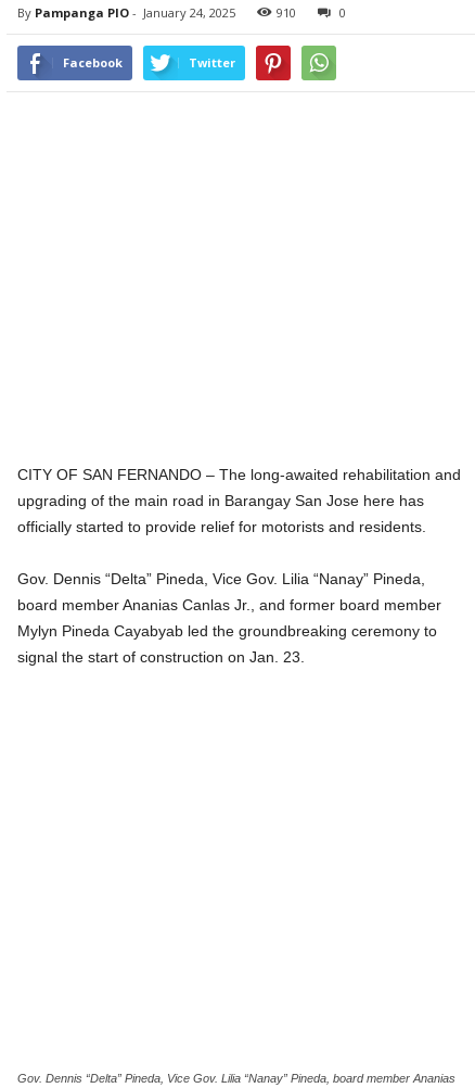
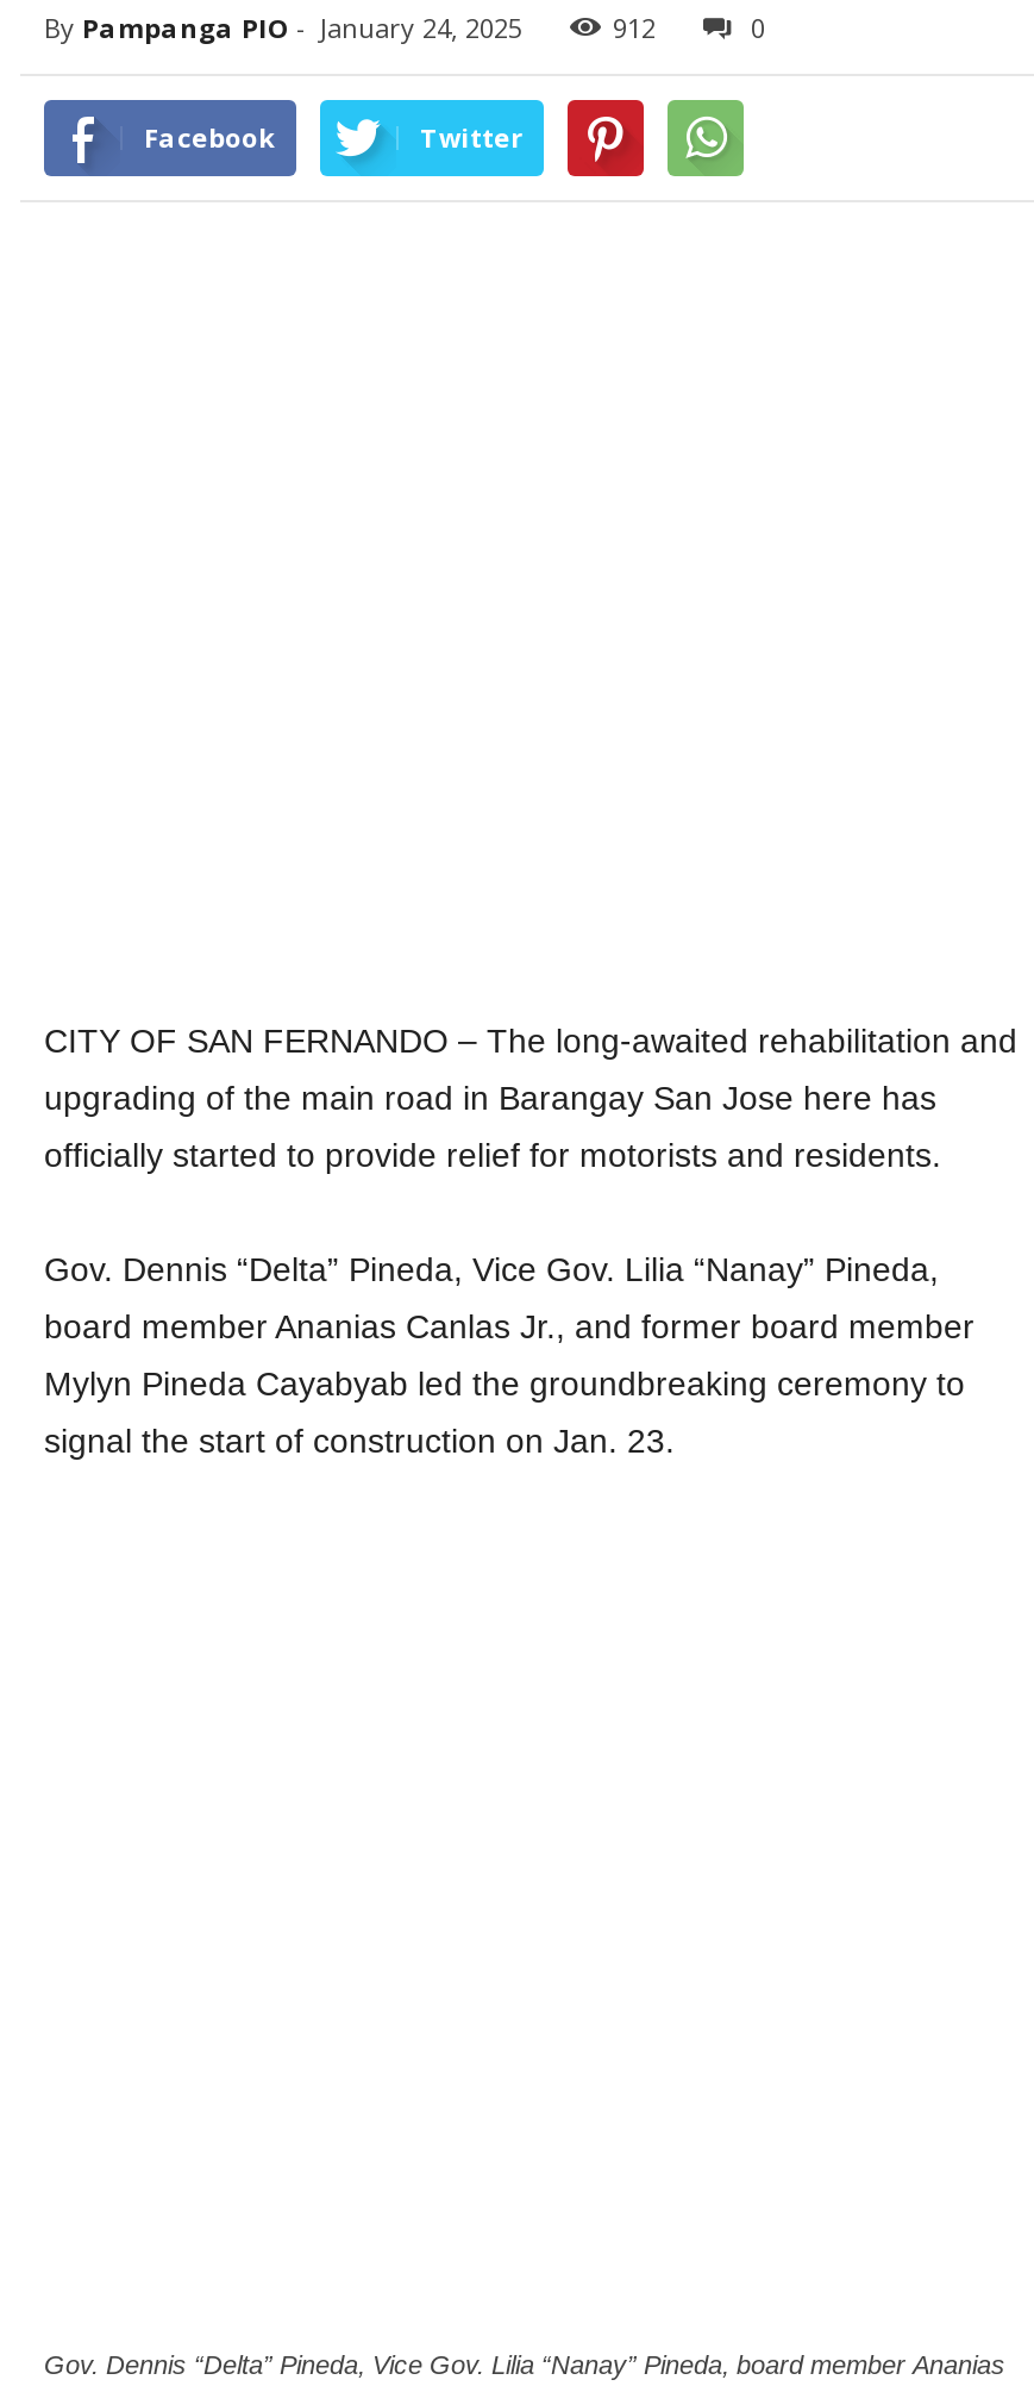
[277,4,296,21] 910 -> [613,10,656,45] 912

